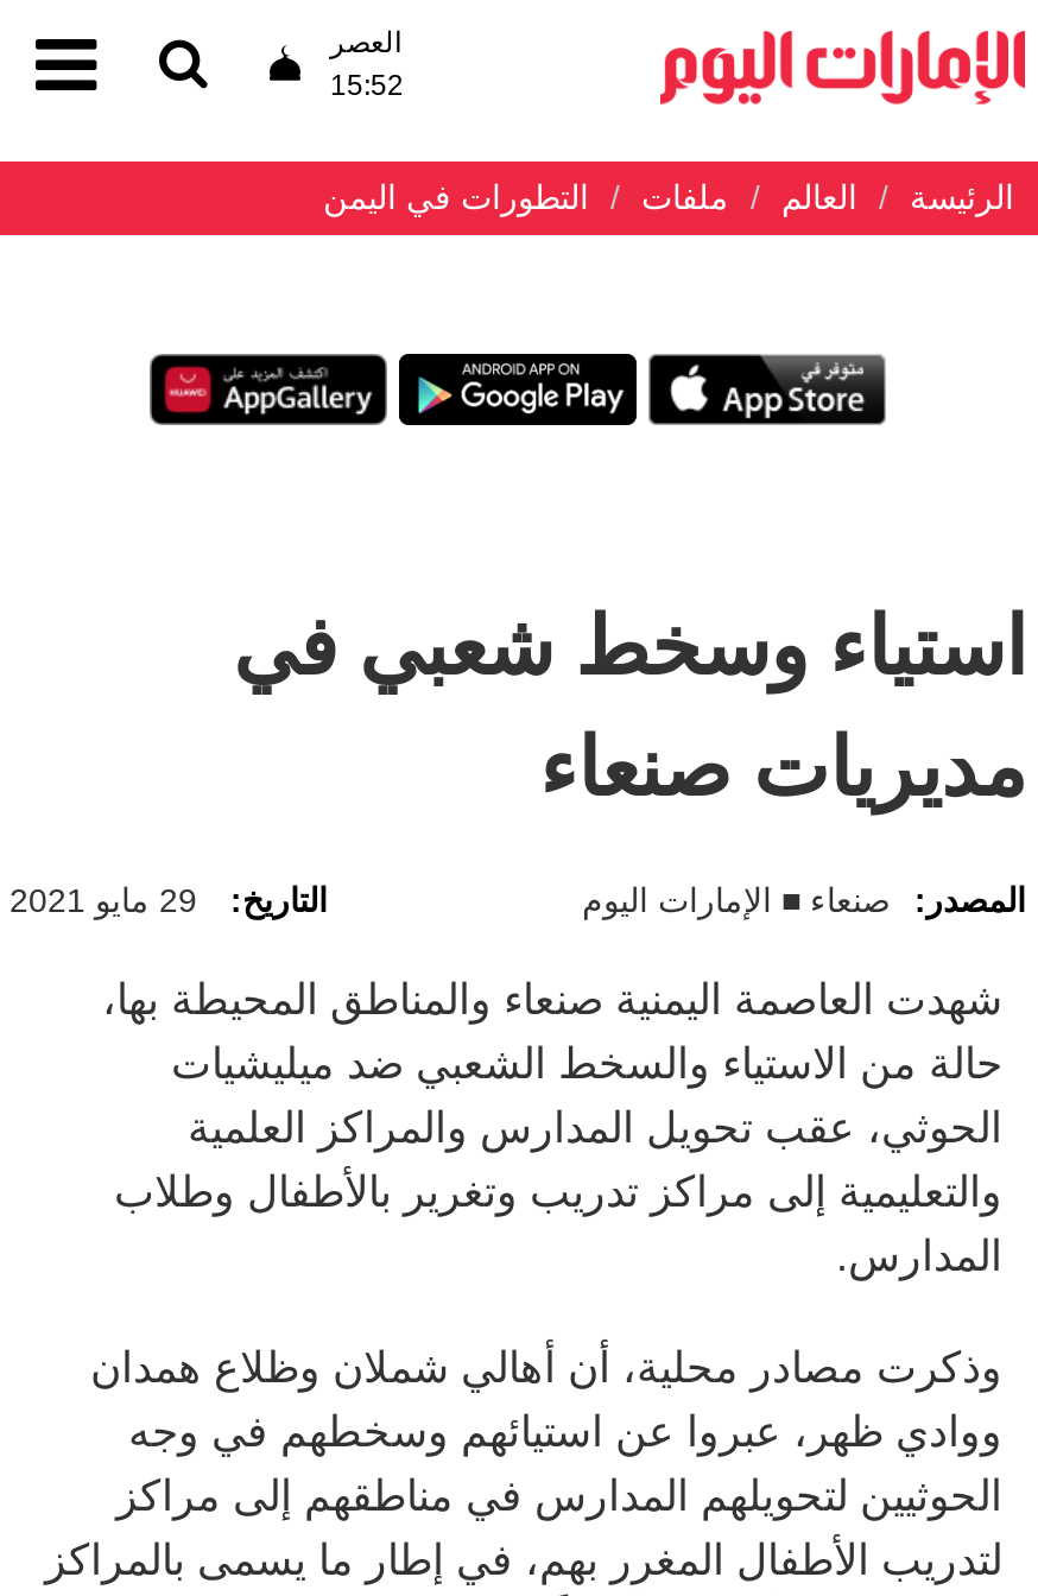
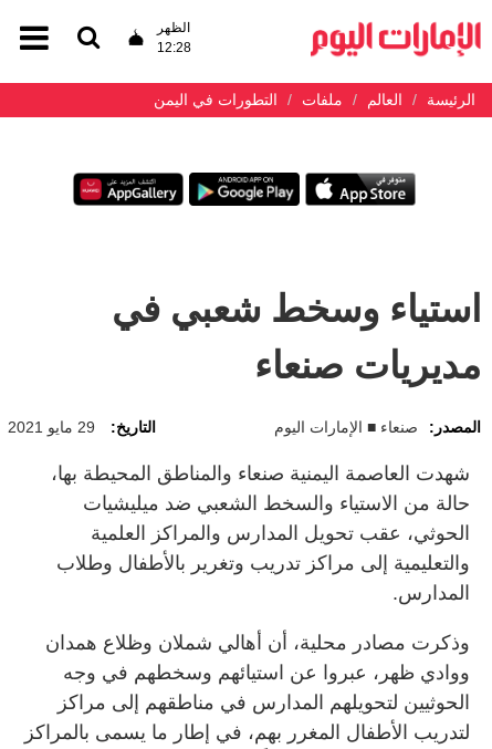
[330,26,404,102] العصر | 15:52 -> [157,20,191,55] الظهر | 12:28

